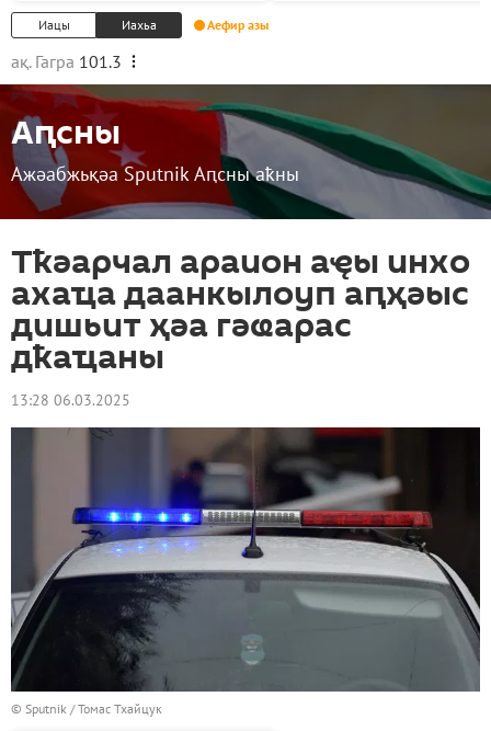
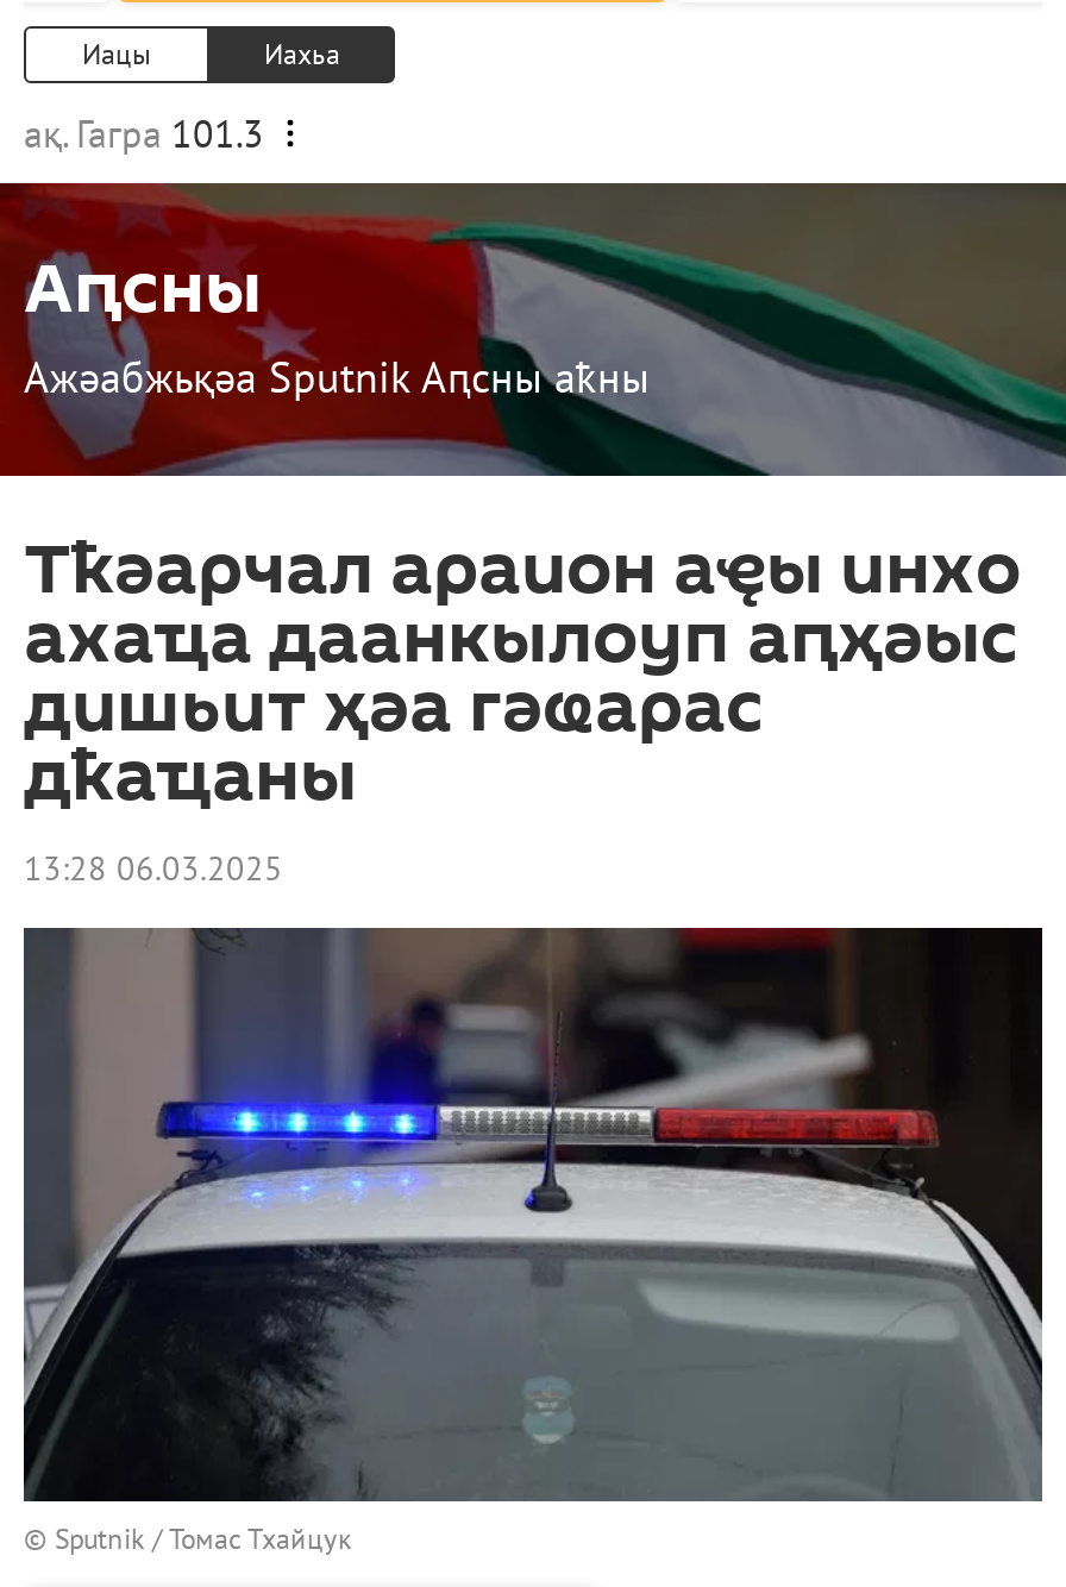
[207,16,269,33] Аефир азы -> none

